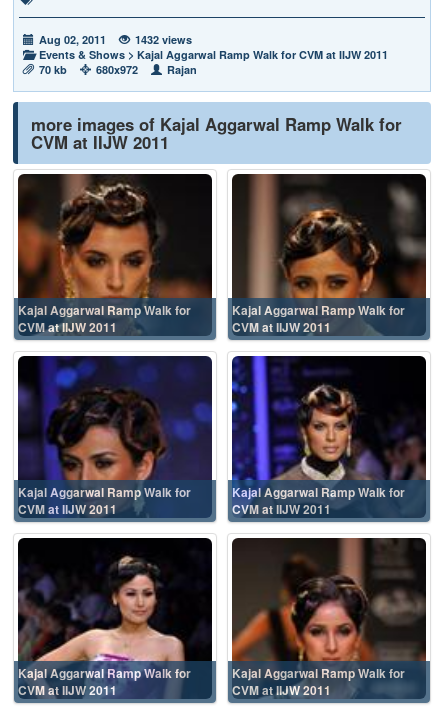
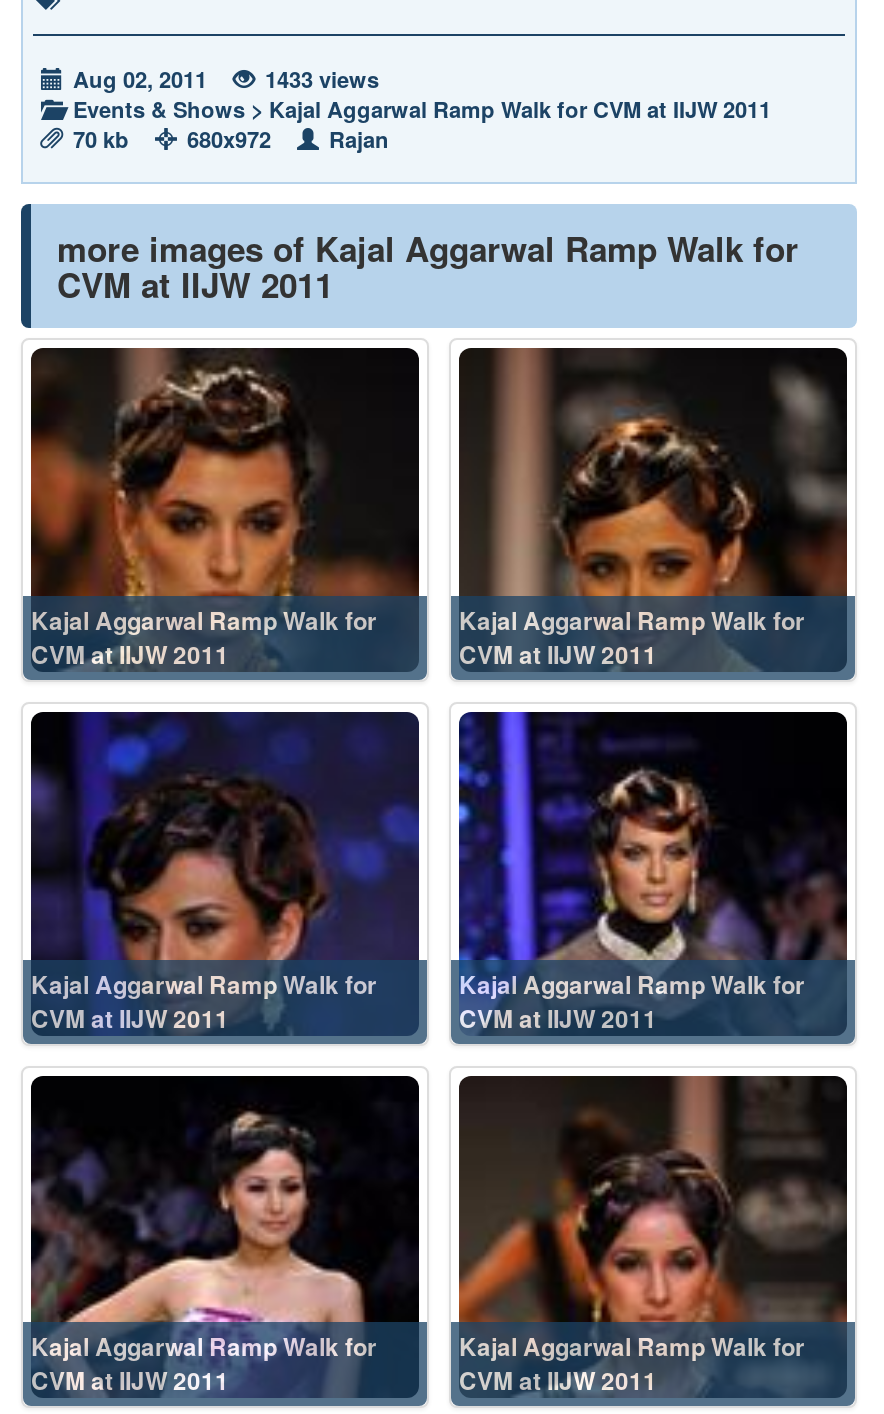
[39,32,192,47] Aug 02, 2011 1432 views -> [73,65,379,95] Aug 02, 2011 1433 views

